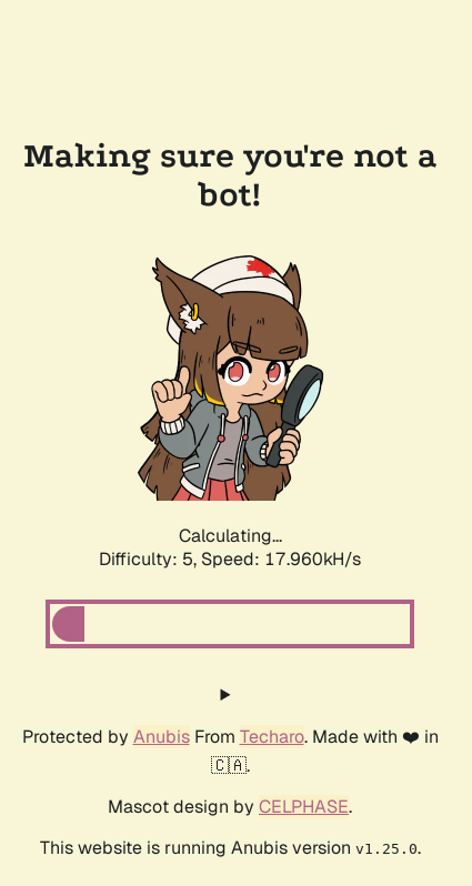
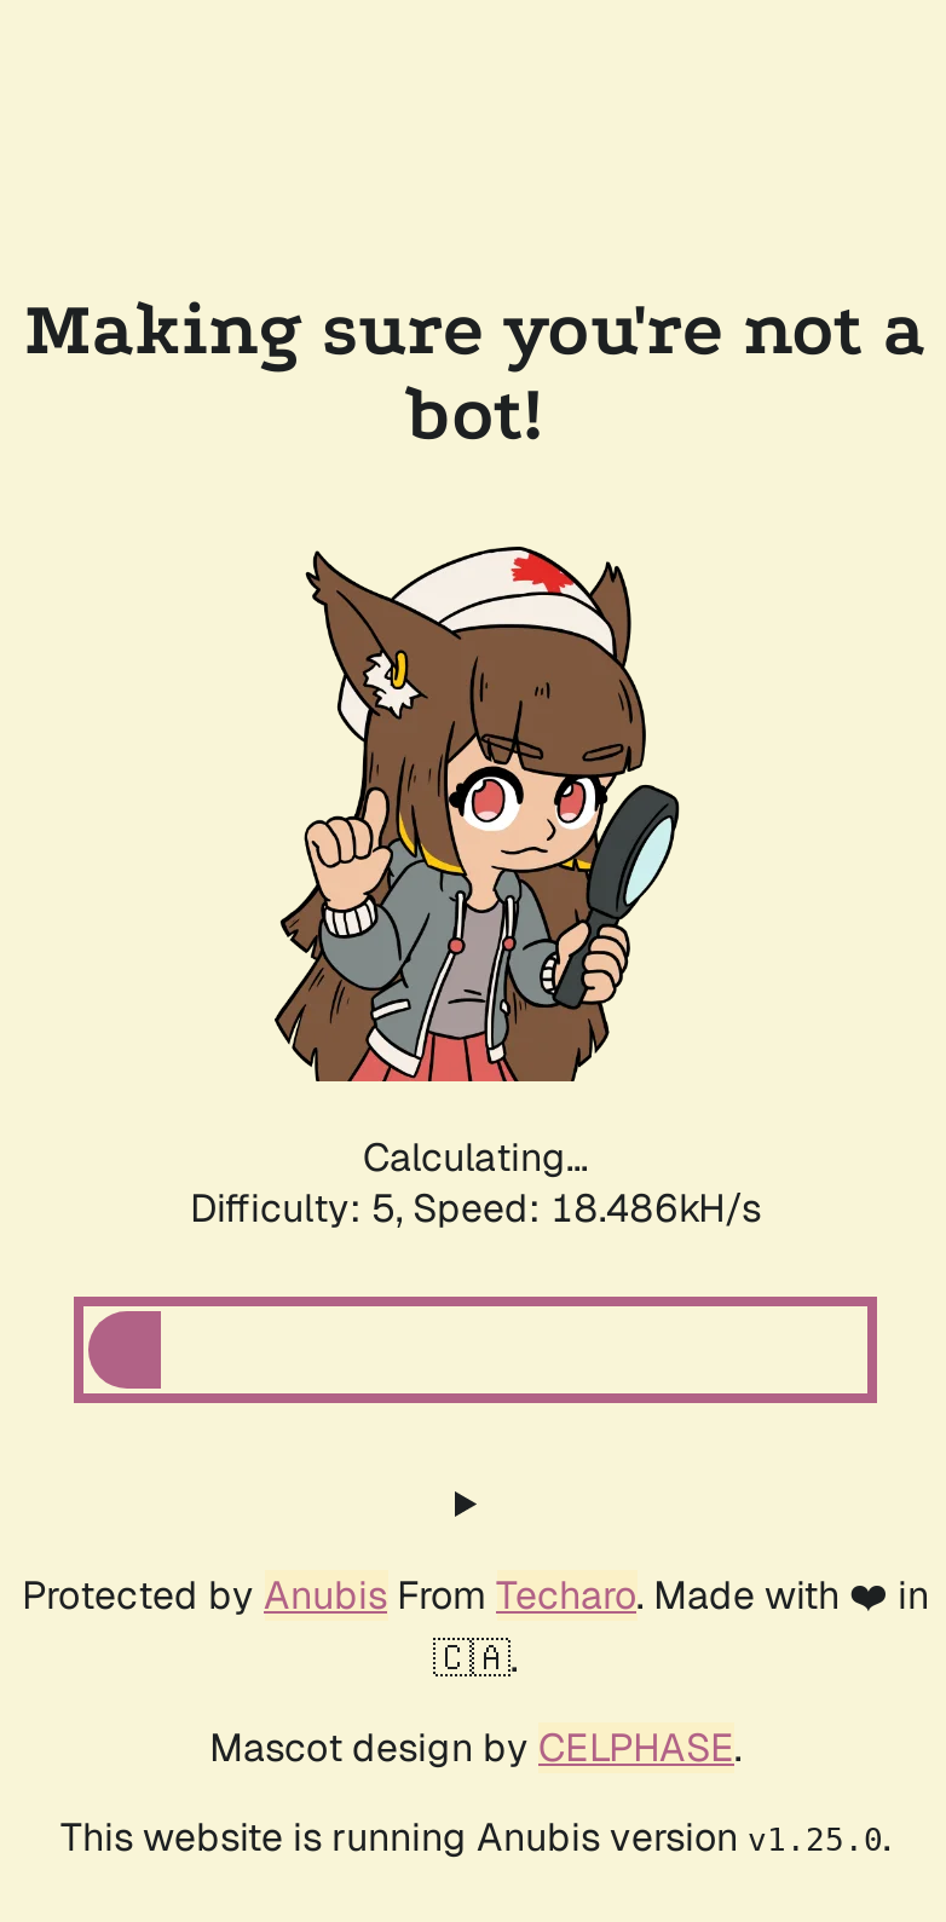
[99,547,361,571] Difficulty: 5, Speed: 17.960kH/s -> [190,1183,761,1234] Difficulty: 5, Speed: 18.486kH/s

